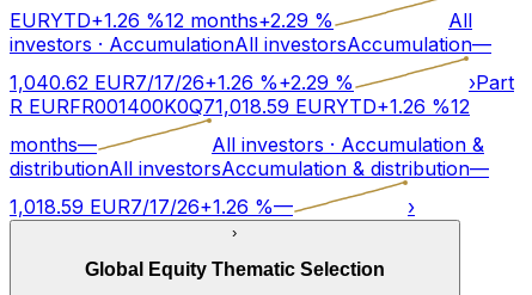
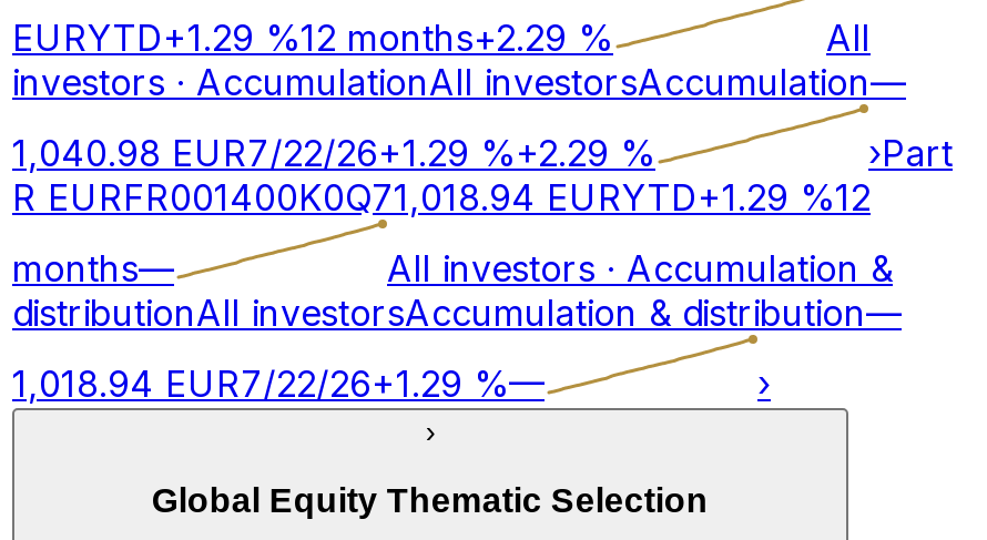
[10,8,334,32] EURYTD+1.26%12 months+2.29% -> [12,15,613,59] EURYTD+1.29%12 months+2.29%
[10,70,354,94] 1,040.62 EUR7/17/26+1.26%+2.29% -> [12,130,655,174] 1,040.98 EUR7/22/26+1.29%+2.29%
[10,94,470,118] R EURFR001400K0Q71,018.59 EURYTD+1.26%12 -> [12,174,871,219] R EURFR001400K0Q71,018.94 EURYTD+1.29%12
[10,194,293,218] 1,018.59 EUR7/17/26+1.26%— -> [12,361,545,405] 1,018.94 EUR7/22/26+1.29%—

